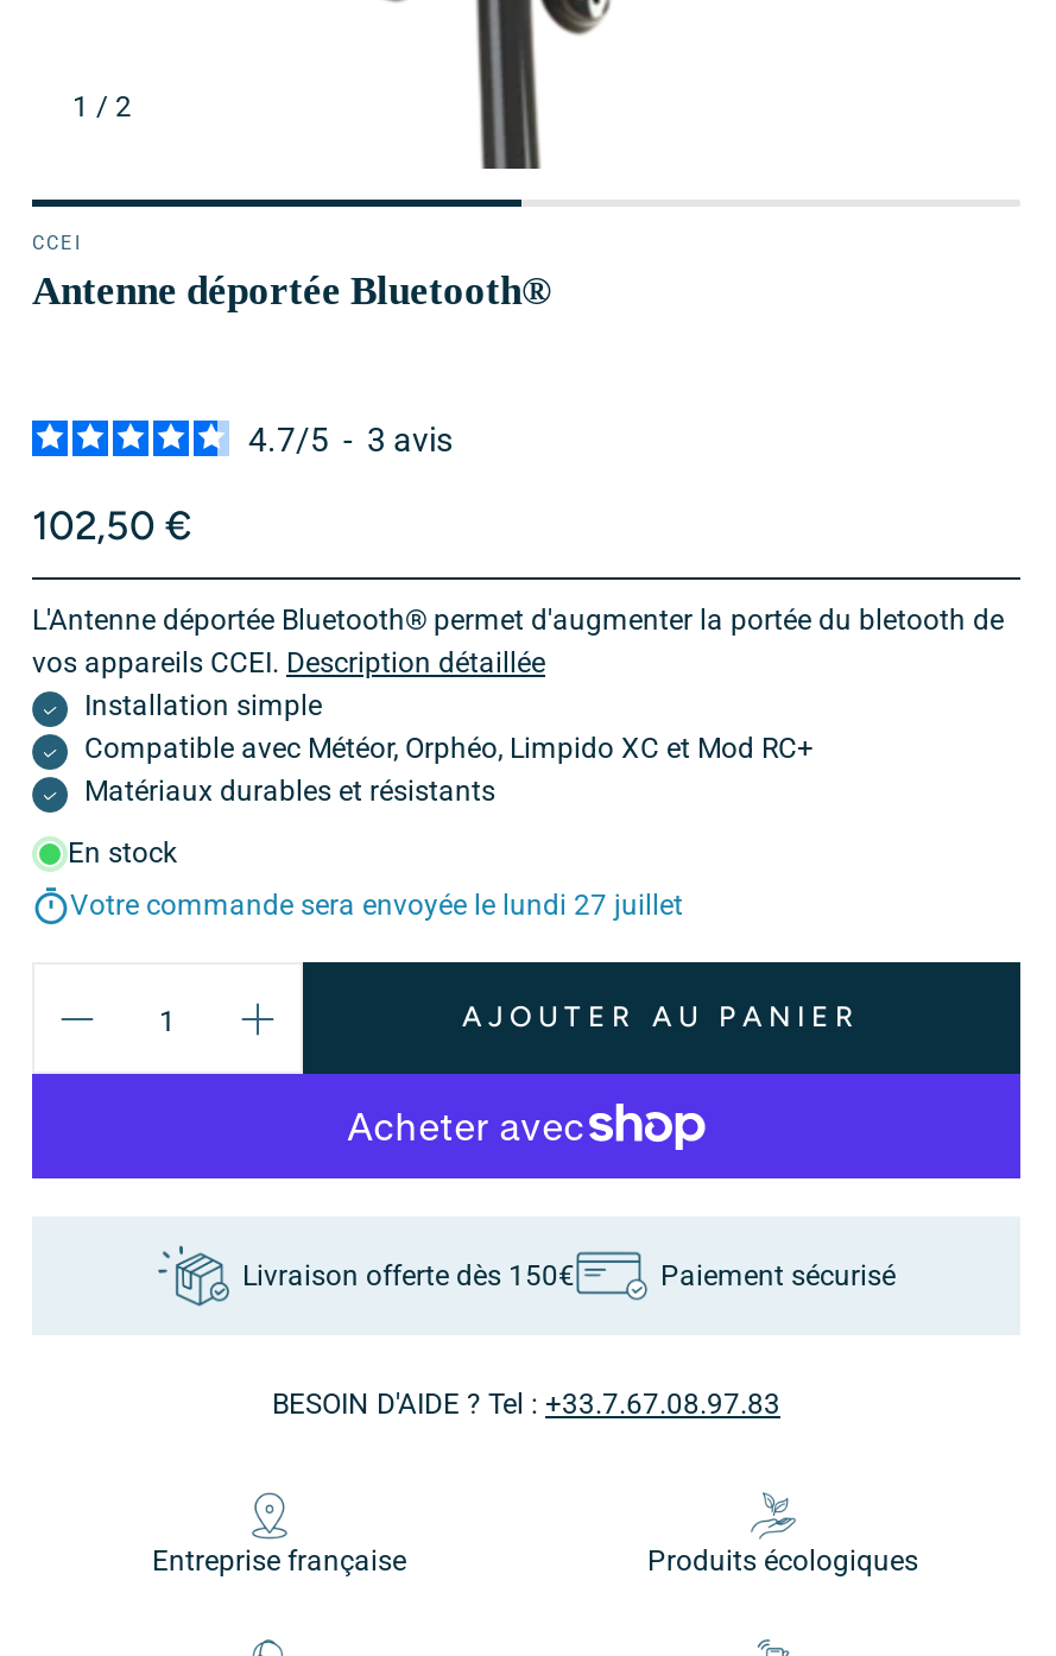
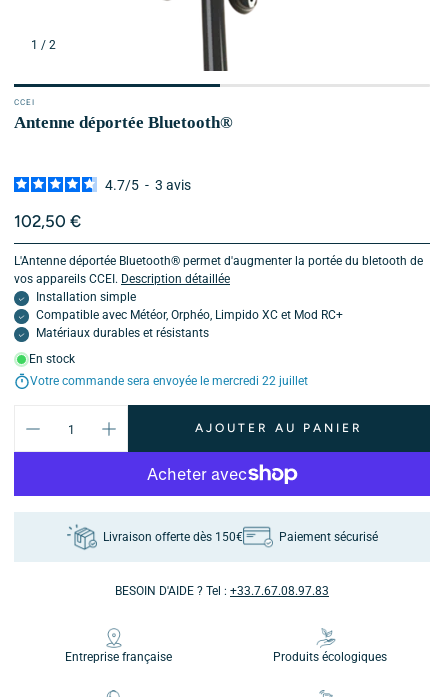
[70,889,683,922] Votre commande sera envoyée le lundi 27 juillet -> [30,374,308,388] Votre commande sera envoyée le mercredi 22 juillet

